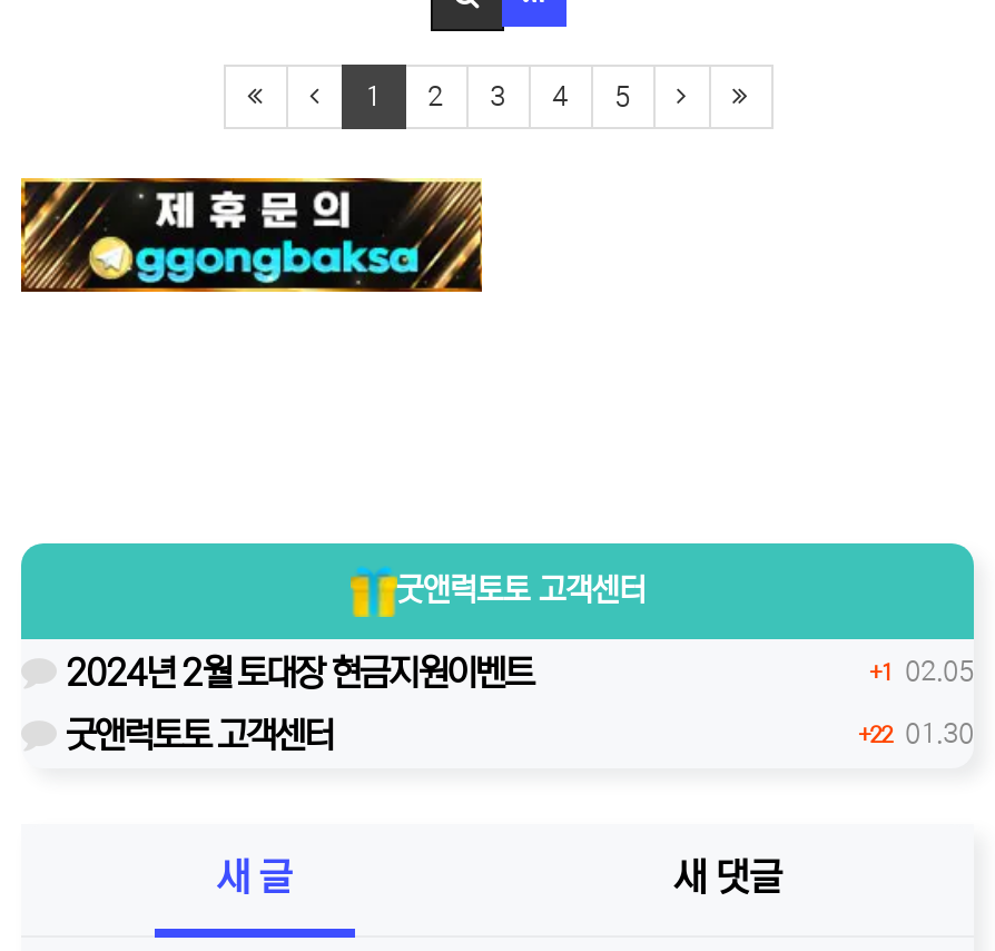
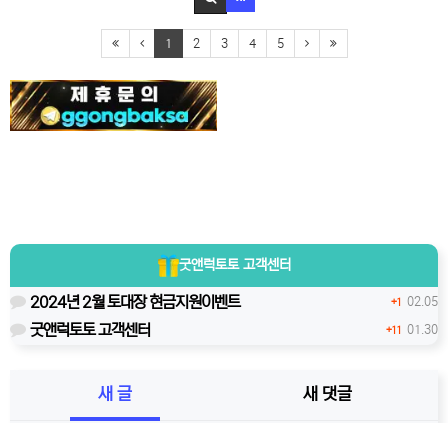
[858,719,974,748] +22 01.30 -> [386,323,438,336] +11 01.30

